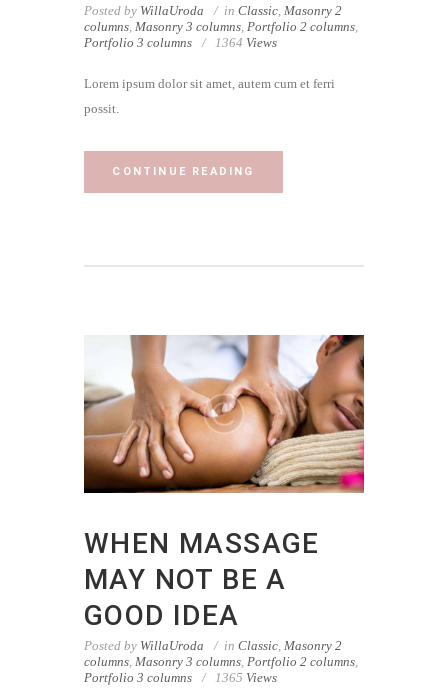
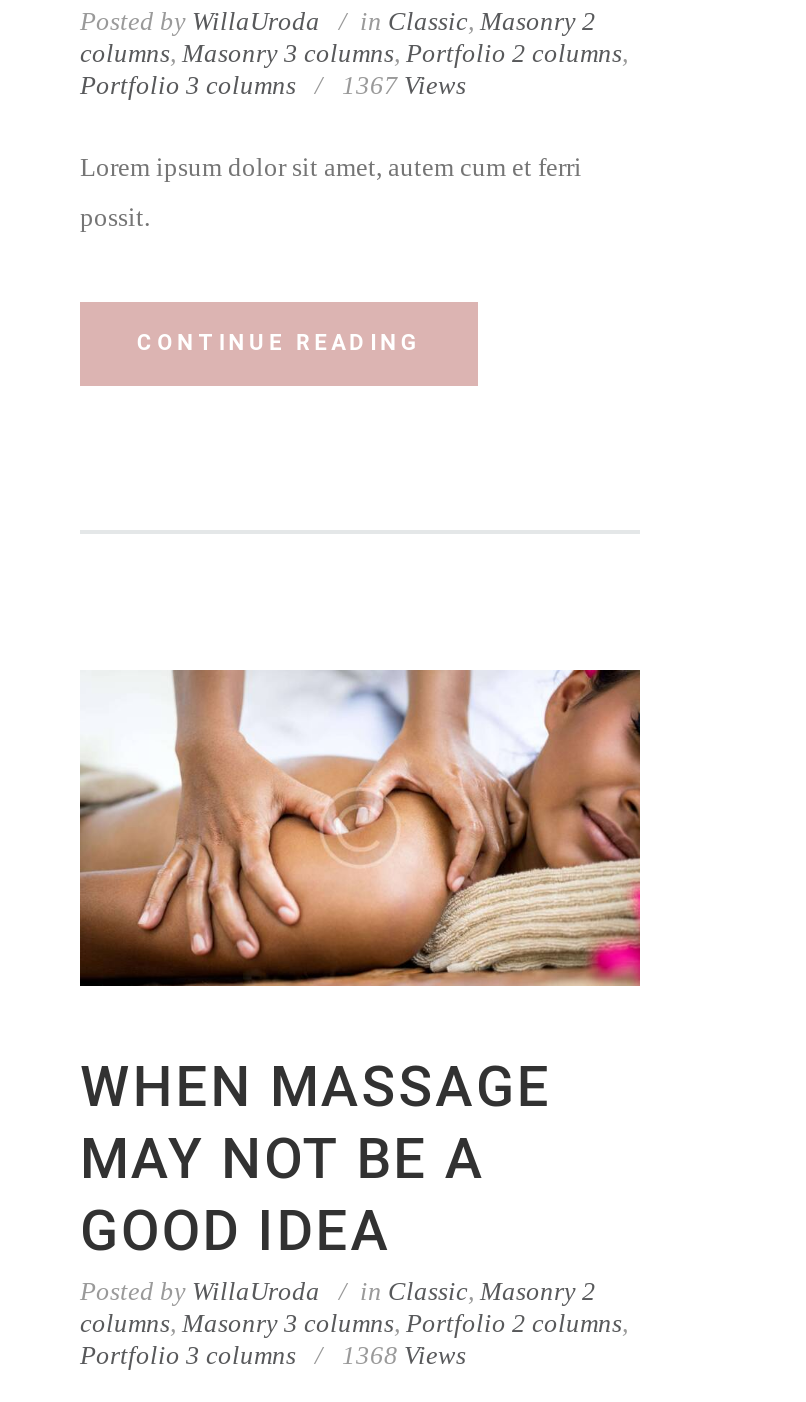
[84,35,277,50] Portfolio 3 columns 1364 Views -> [80,71,466,101] Portfolio 3 columns 1367 Views
[84,670,277,685] Portfolio 3 columns 1365 Views -> [80,1341,466,1371] Portfolio 3 columns 1368 Views

